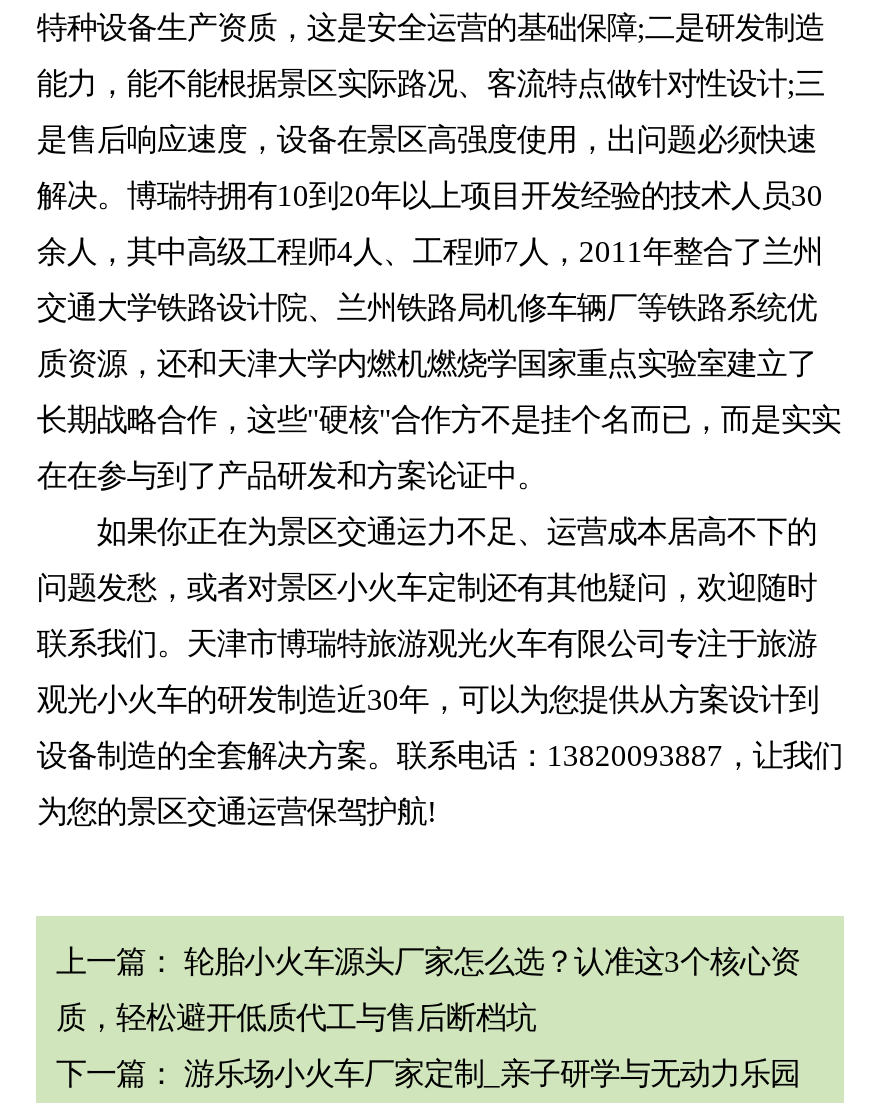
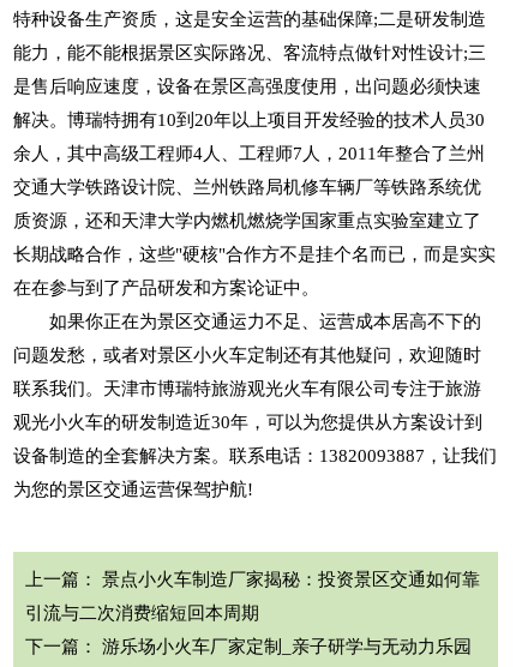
[56,945,800,979] 上一篇：轮胎小火车源头厂家怎么选？认准这3个核心资 -> [25,569,480,590] 上一篇：景点小火车制造厂家揭秘：投资景区交通如何靠
[56,1001,536,1035] 质，轻松避开低质代工与售后断档坑 -> [25,603,259,623] 引流与二次消费缩短回本周期

